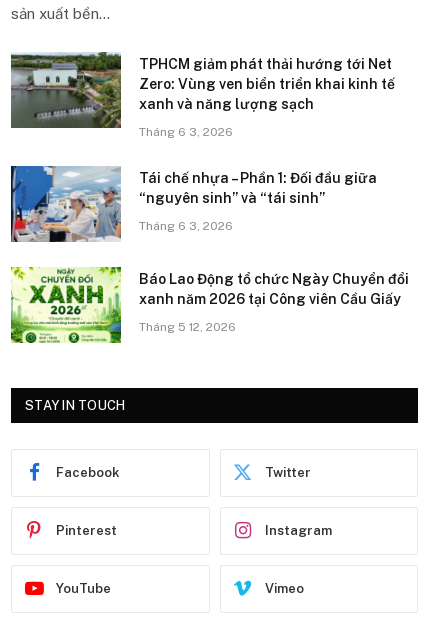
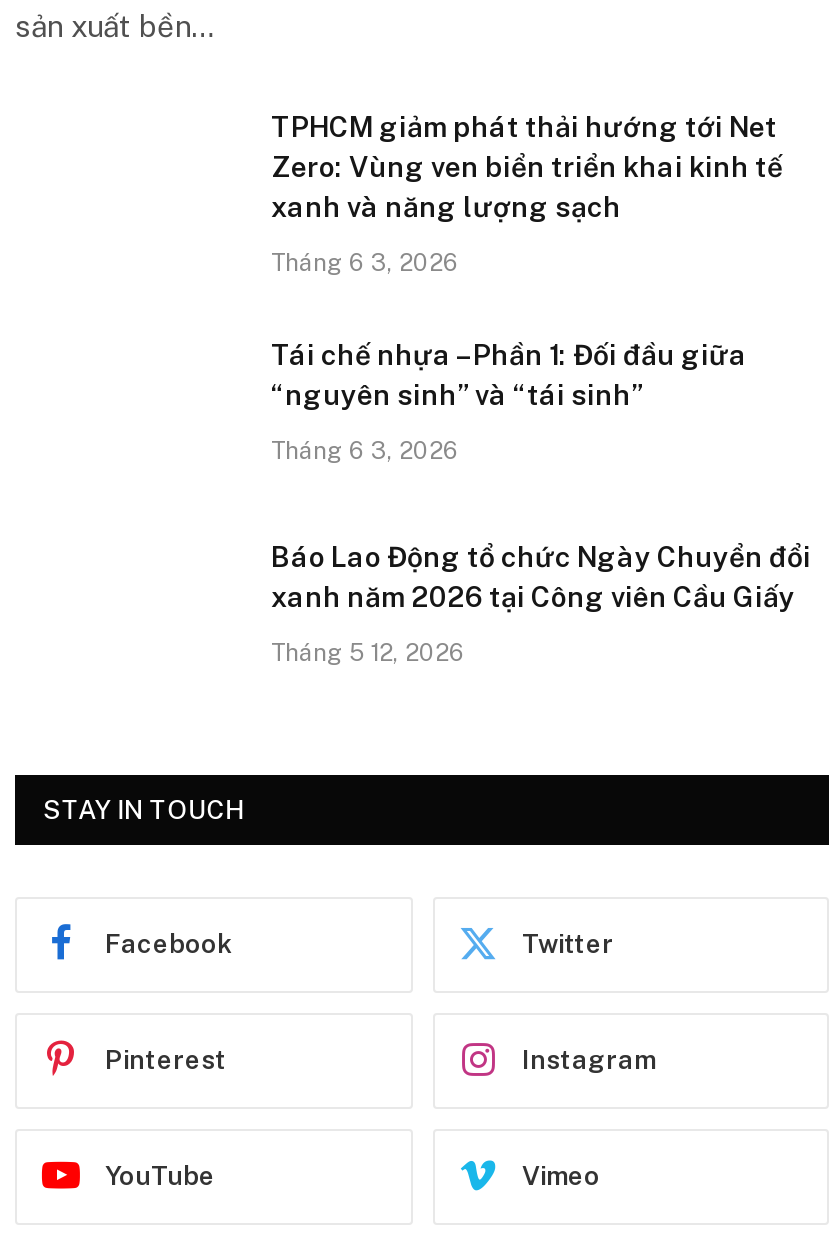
[10,51,122,129] [image] -> none
[10,165,122,243] [image] -> none
[10,266,122,344] [image] -> none

